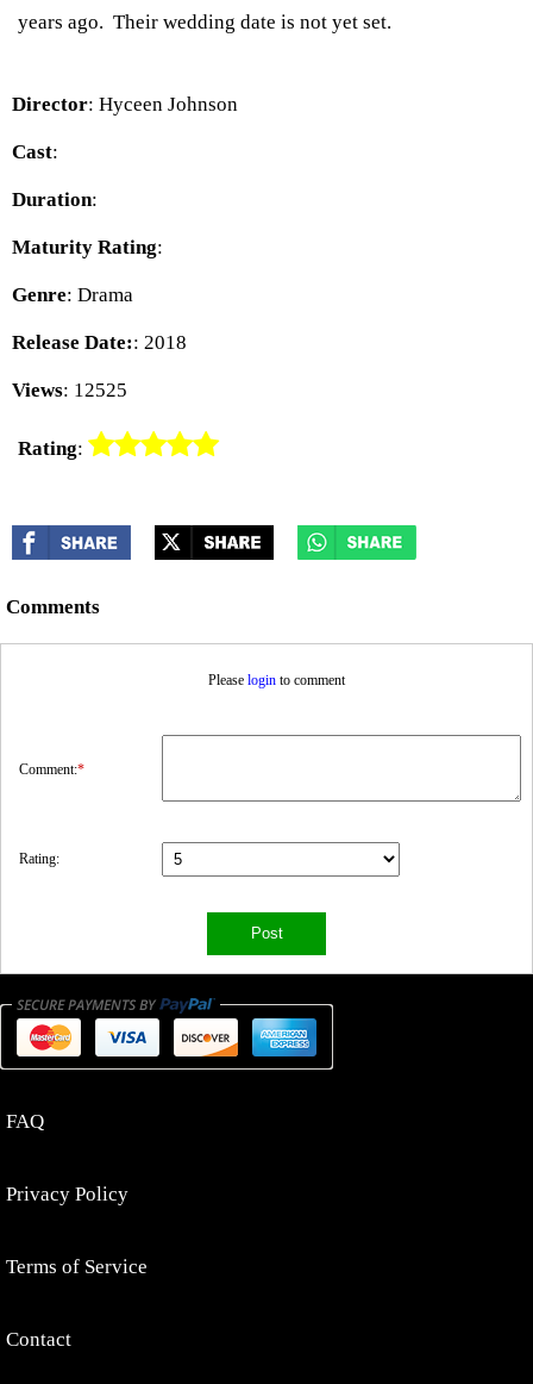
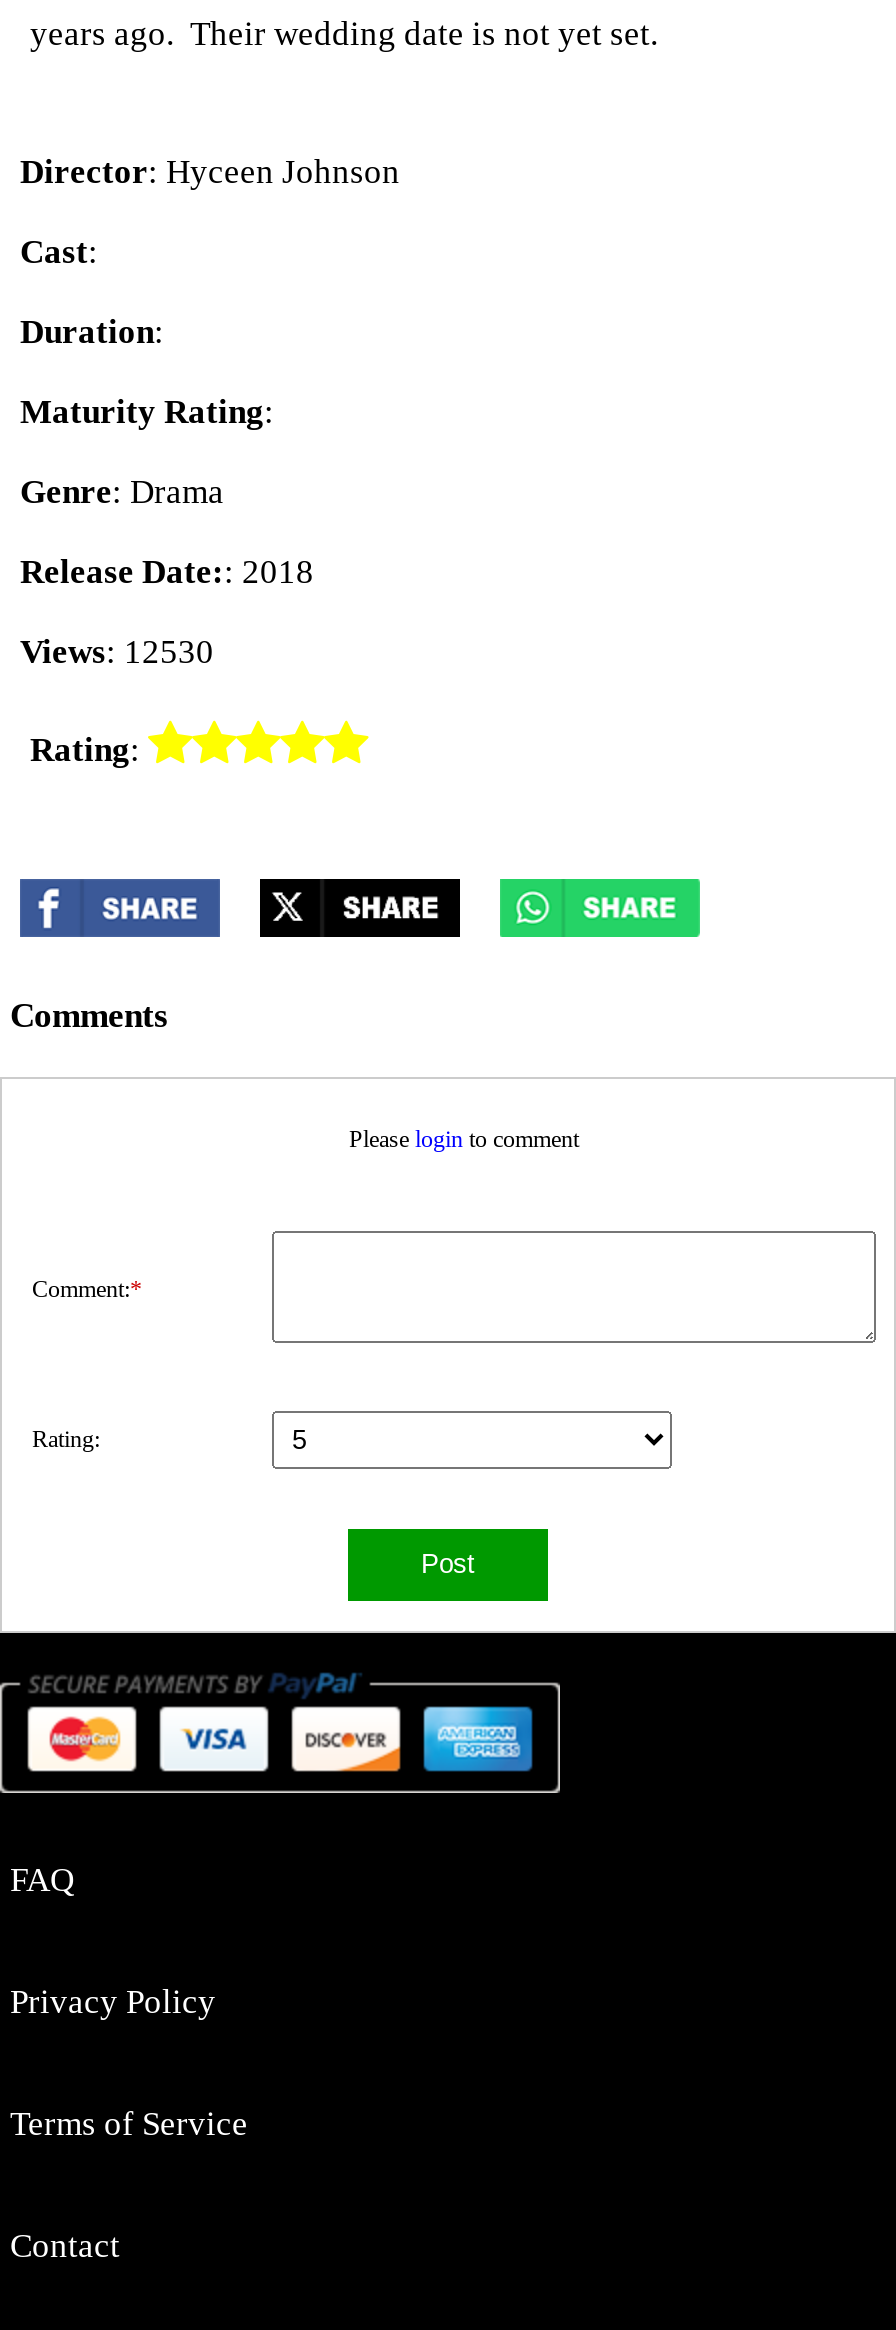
[12,379,127,401] Views: 12525 -> [20,633,214,671] Views: 12530

